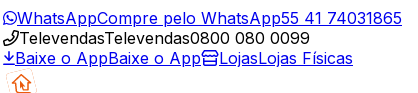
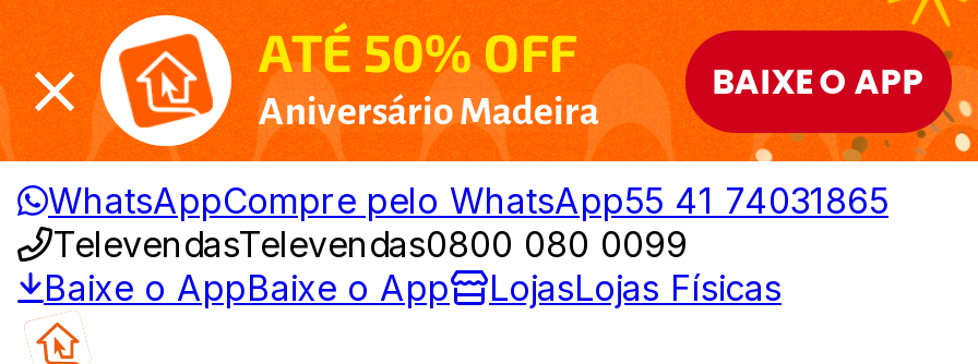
none -> [258,19,599,134] ATÉ 50% OFF | Aniversário Madeira
none -> [712,59,924,105] BAIXE O APP

